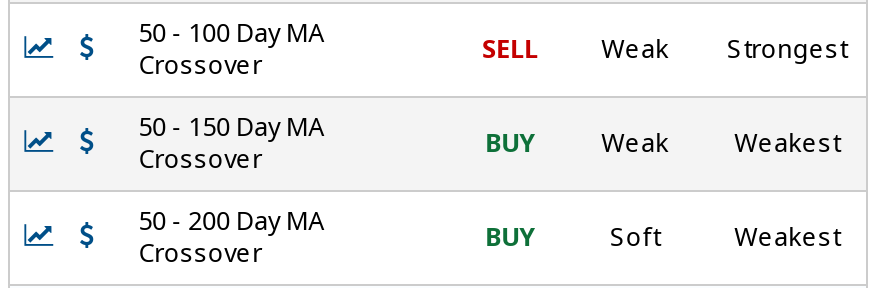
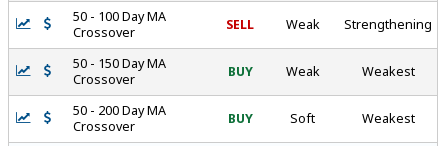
[727,33,847,67] Strongest -> [344,16,432,33] Strengthening

